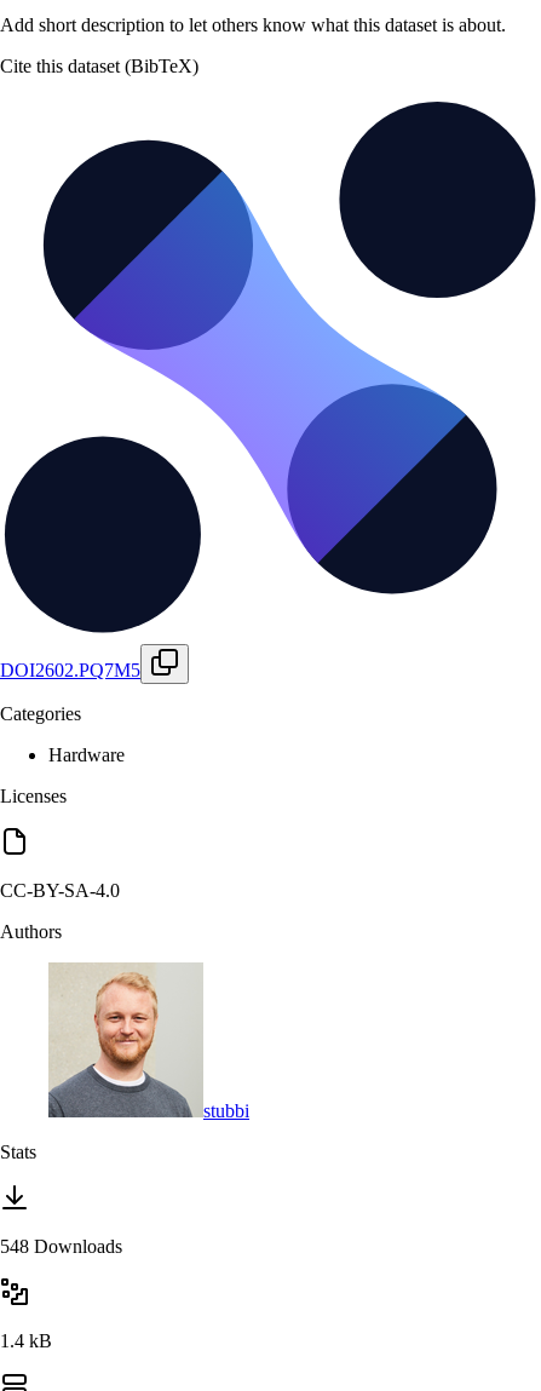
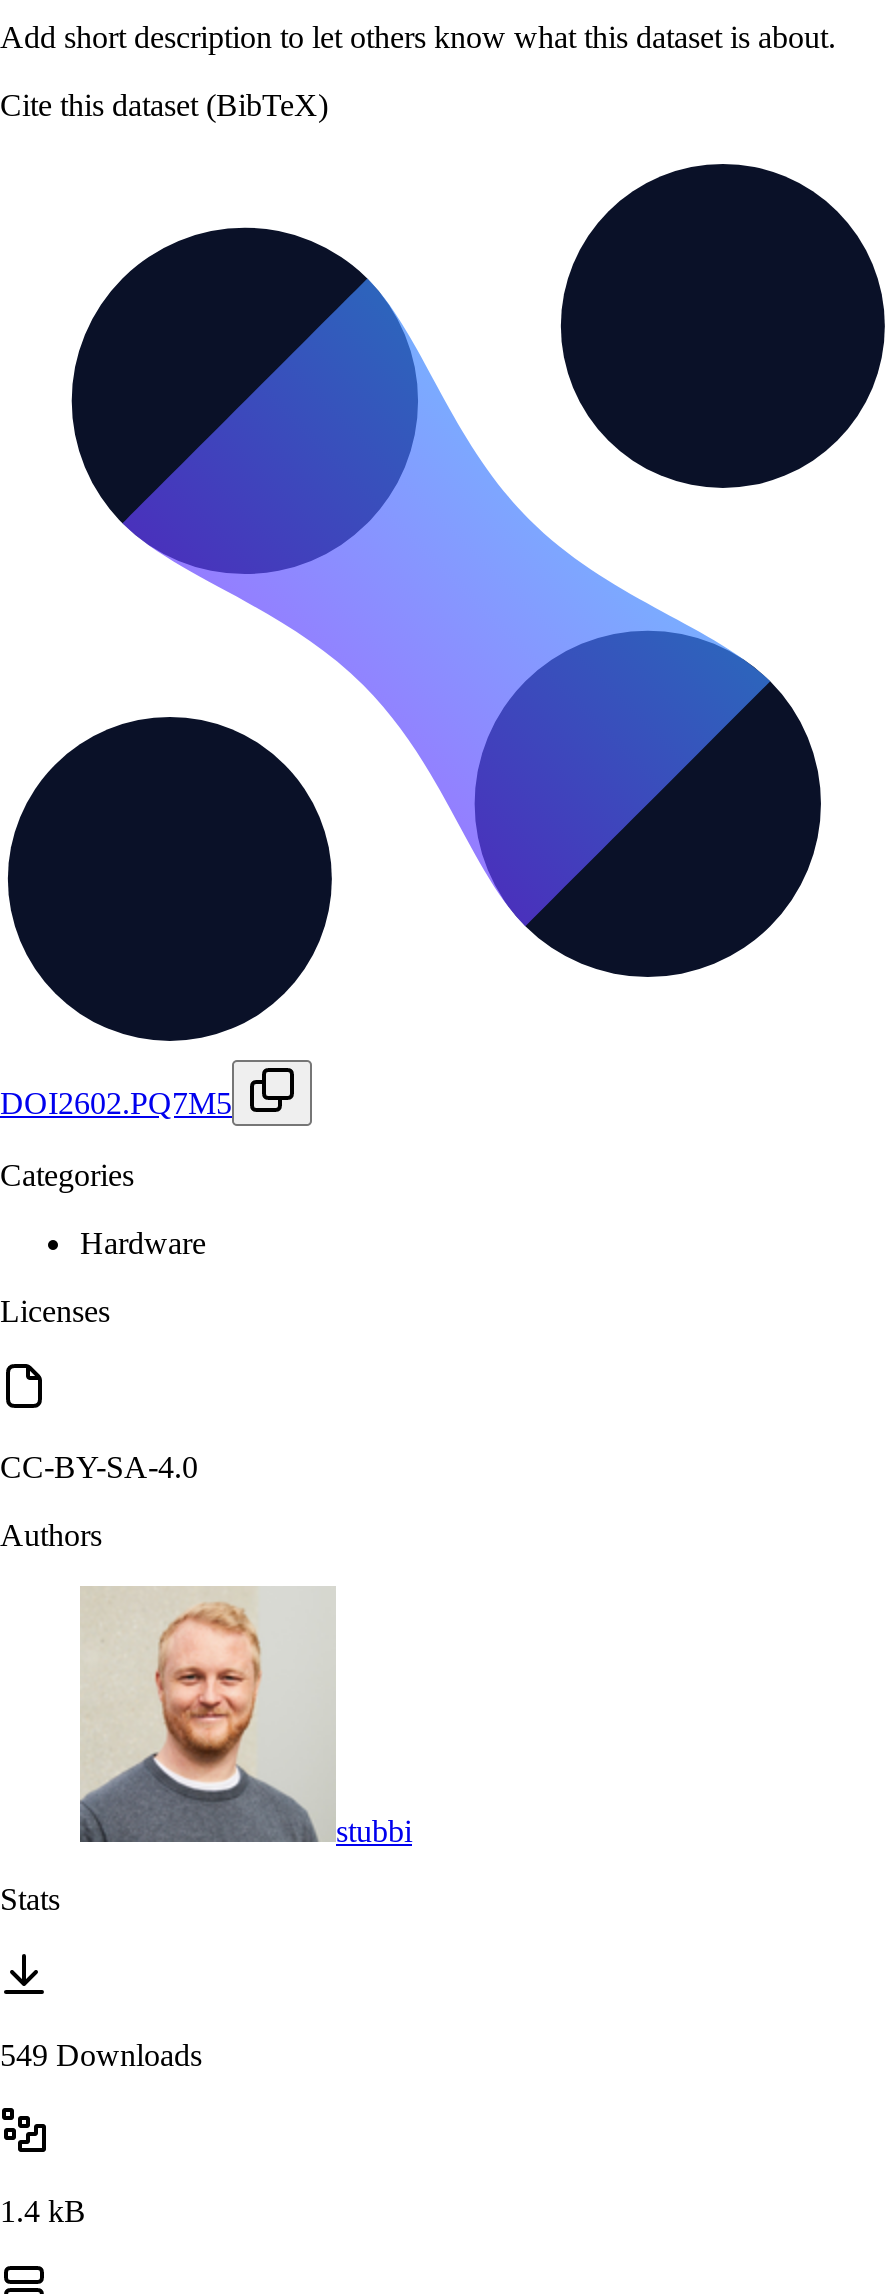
[0,1236,122,1256] 548 Downloads -> [0,2037,202,2071] 549 Downloads

